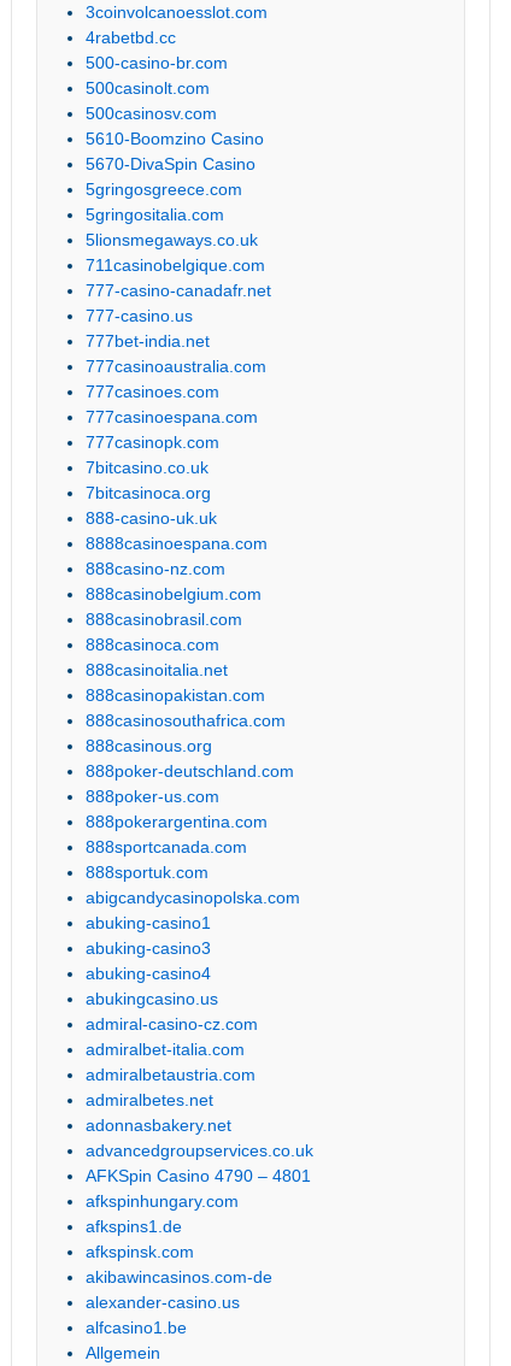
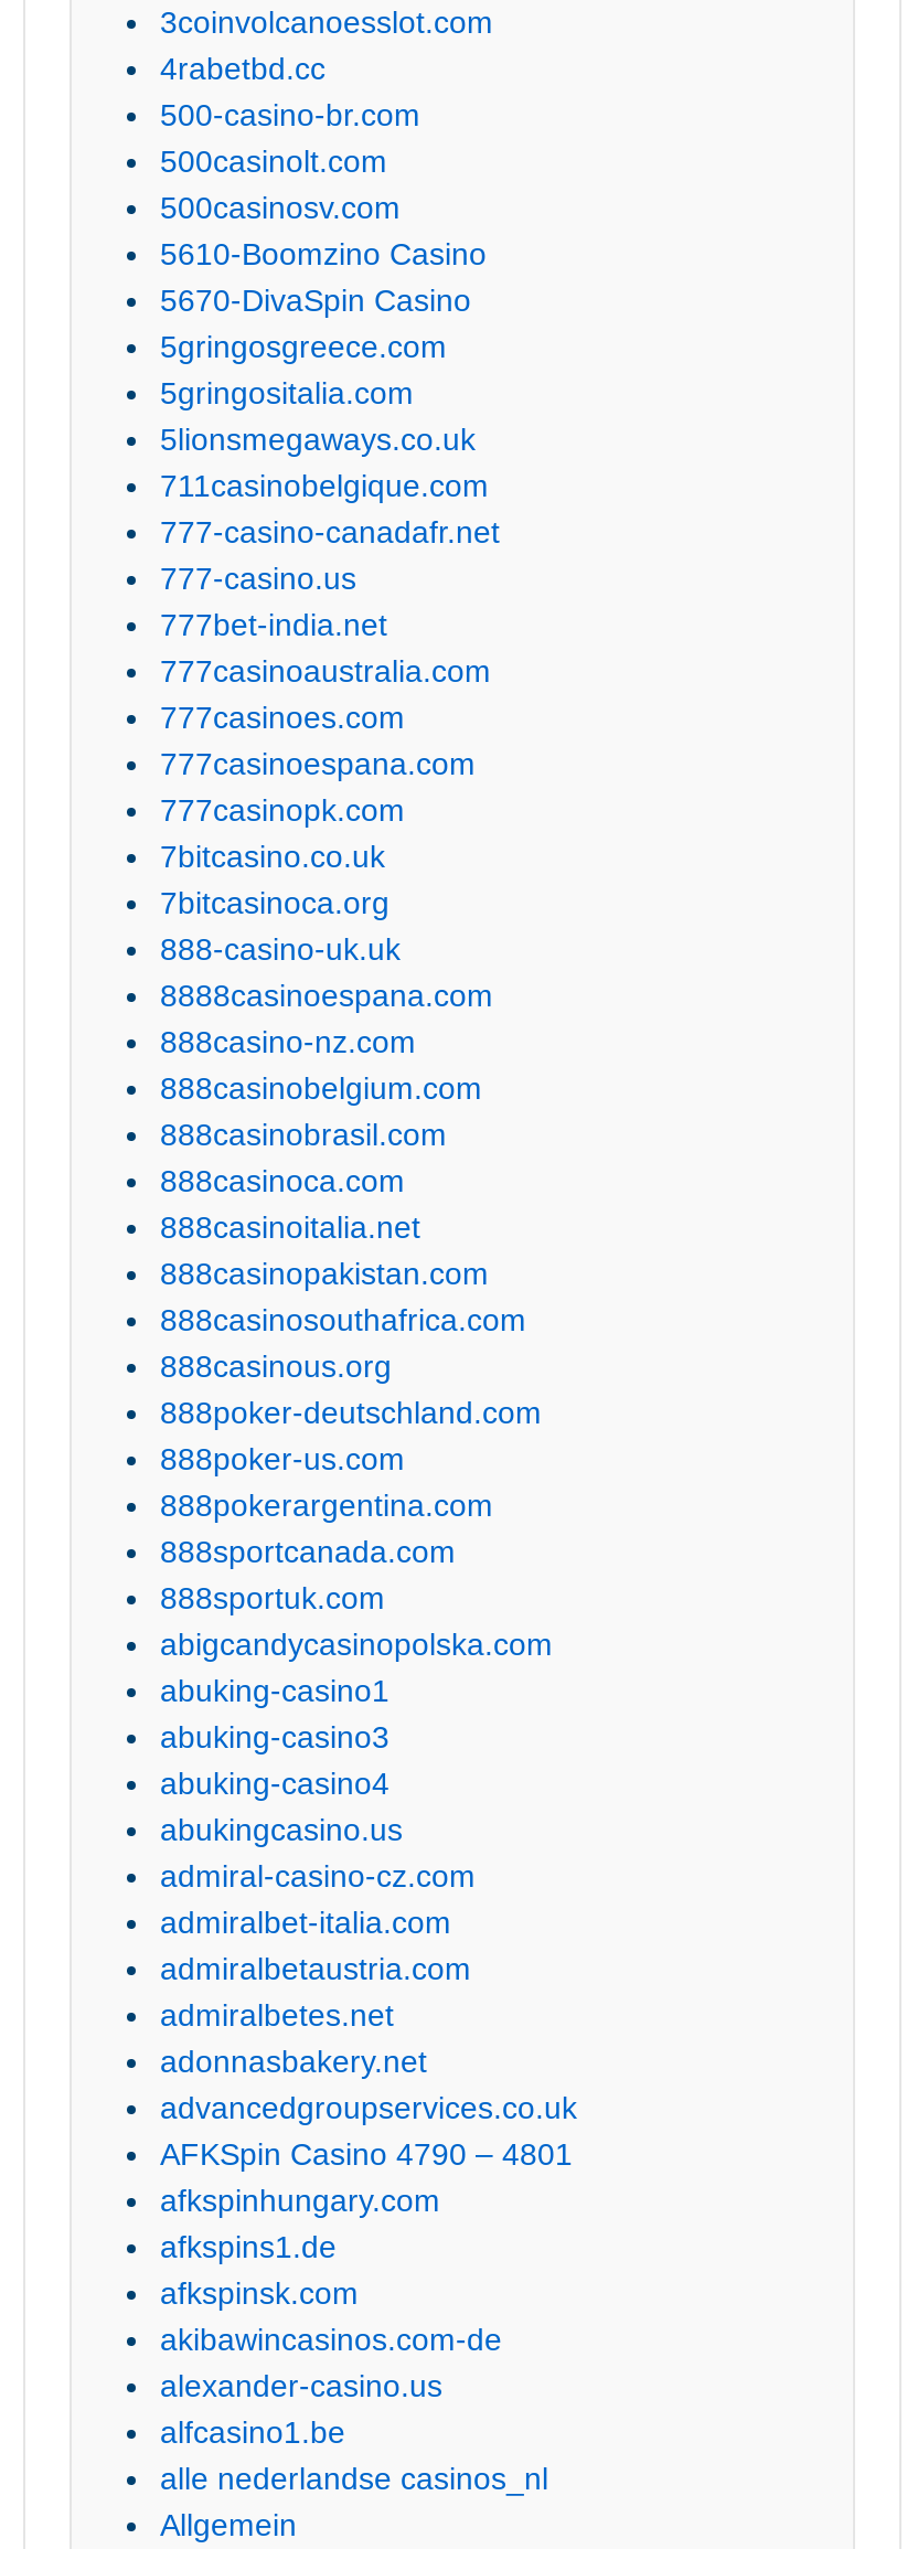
none -> [160,2461,548,2496] alle nederlandse casinos_nl

